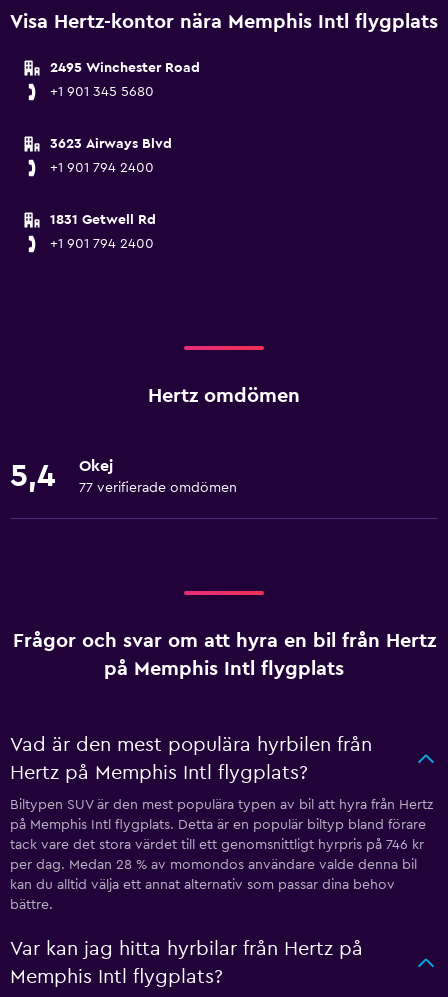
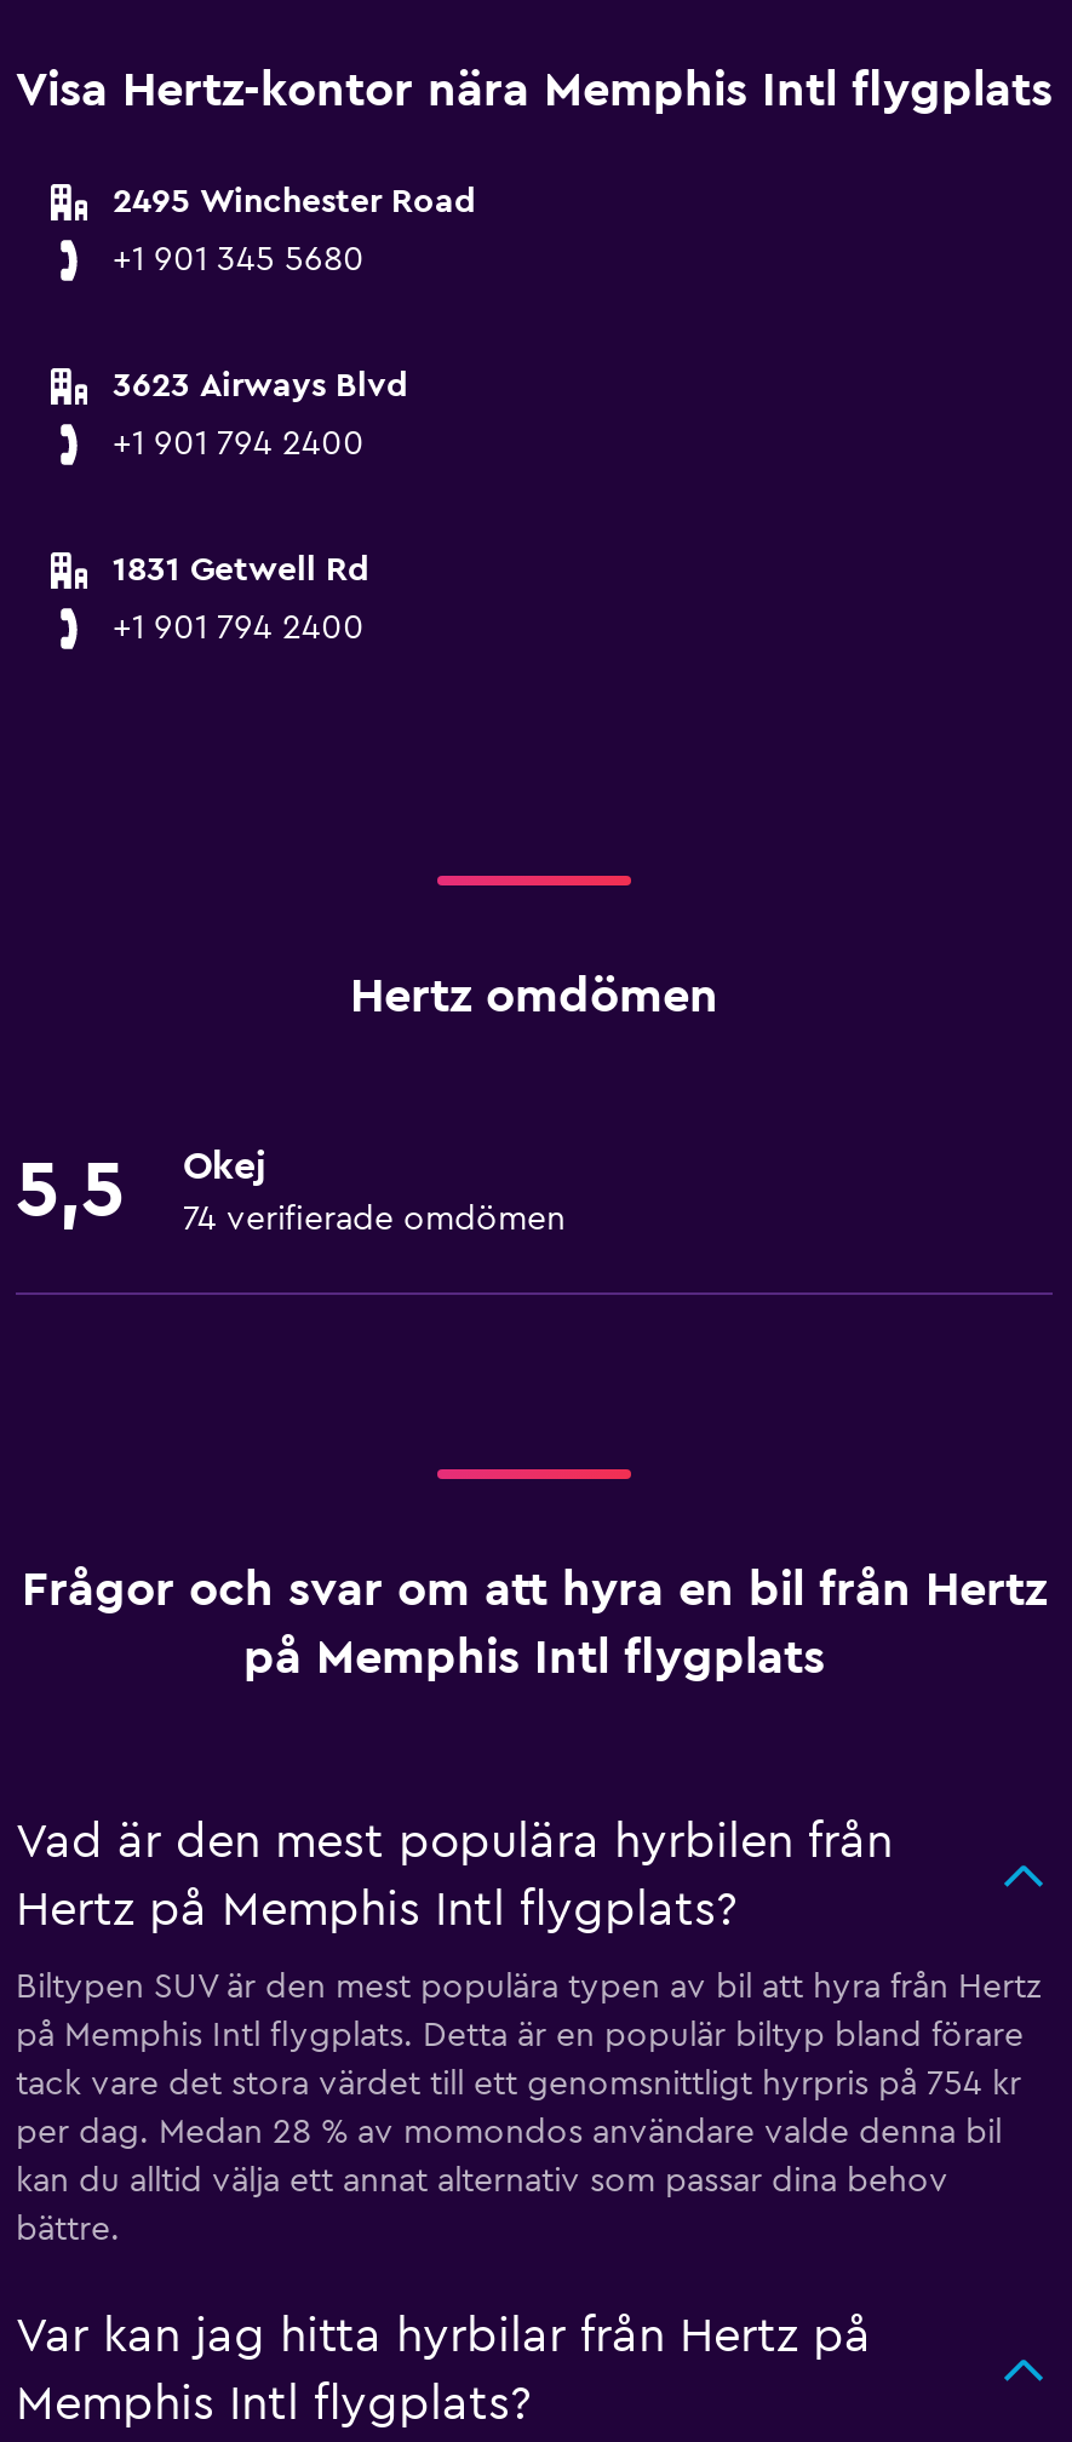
[10,460,55,492] 5,4 -> [16,1152,125,1229] 5,5
[79,481,237,495] 77 verifierade omdömen -> [183,1203,566,1237] 74 verifierade omdömen
[10,838,424,852] tack vare det stora värdet till ett genomsnittligt hyrpris på 746 kr -> [16,2068,1021,2102] tack vare det stora värdet till ett genomsnittligt hyrpris på 754 kr

